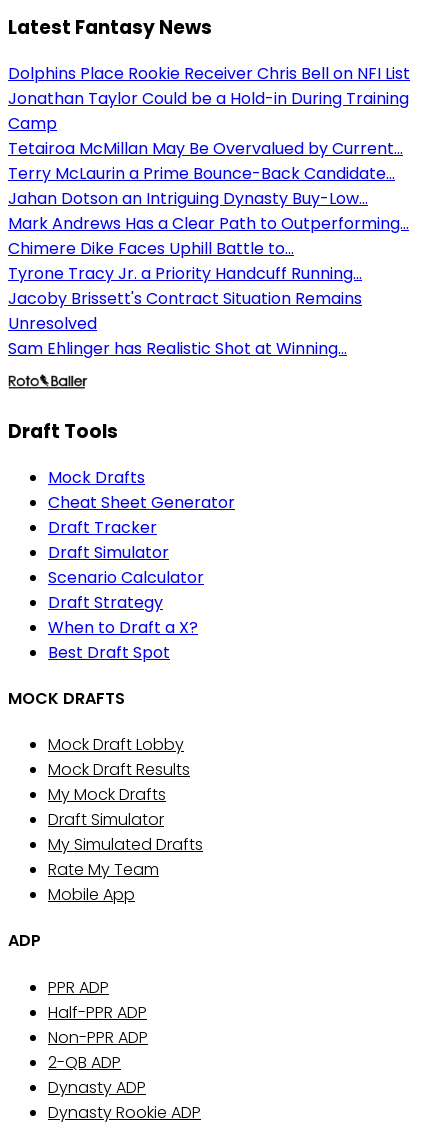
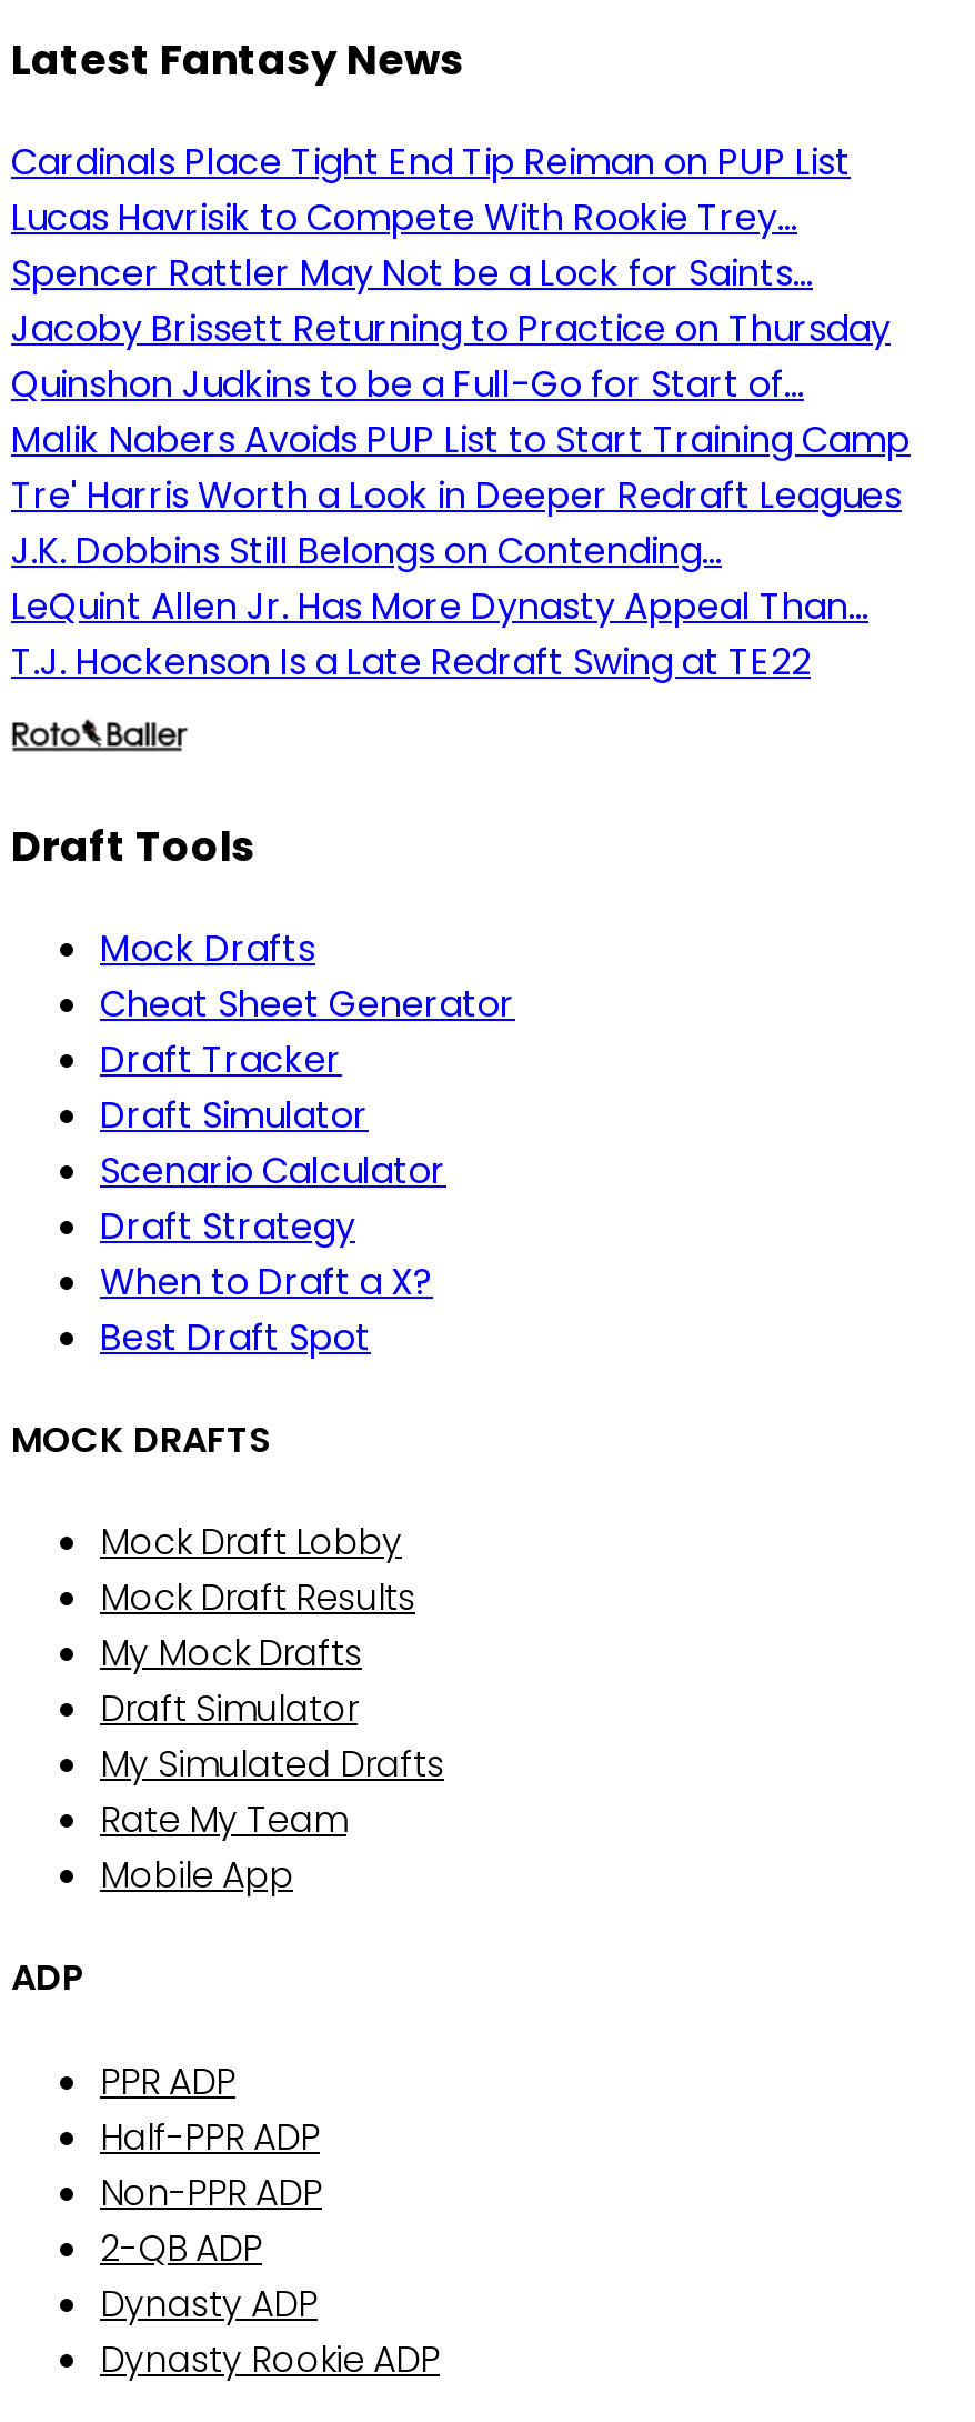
[8,62,410,360] Dolphins Place Rookie Receiver Chris Bell on NFI List | Jonathan Taylor Could be a Hold-in During Training | Camp | Tetairoa McMillan May Be Overvalued by Current... | Terry McLaurin a Prime Bounce-Back Candidate... | Jahan Dotson an Intriguing Dynasty Buy-Low... | Mark Andrews Has a Clear Path to Outperforming... | Chimere Dike Faces Uphill Battle to... | Tyrone Tracy Jr. a Priority Handcuff Running... | Jacoby Brissett's Contract Situation Remains | Unresolved | Sam Ehlinger has Realistic Shot at Winning... -> [11,137,911,688] Cardinals Place Tight End Tip Reiman on PUP List | Lucas Havrisik to Compete With Rookie Trey... | Spencer Rattler May Not be a Lock for Saints... | Jacoby Brissett Returning to Practice on Thursday | Quinshon Judkins to be a Full-Go for Start of... | Malik Nabers Avoids PUP List to Start Training Camp | Tre' Harris Worth a Look in Deeper Redraft Leagues | J.K. Dobbins Still Belongs on Contending... | LeQuint Allen Jr. Has More Dynasty Appeal Than... | T.J. Hockenson Is a Late Redraft Swing at TE22

